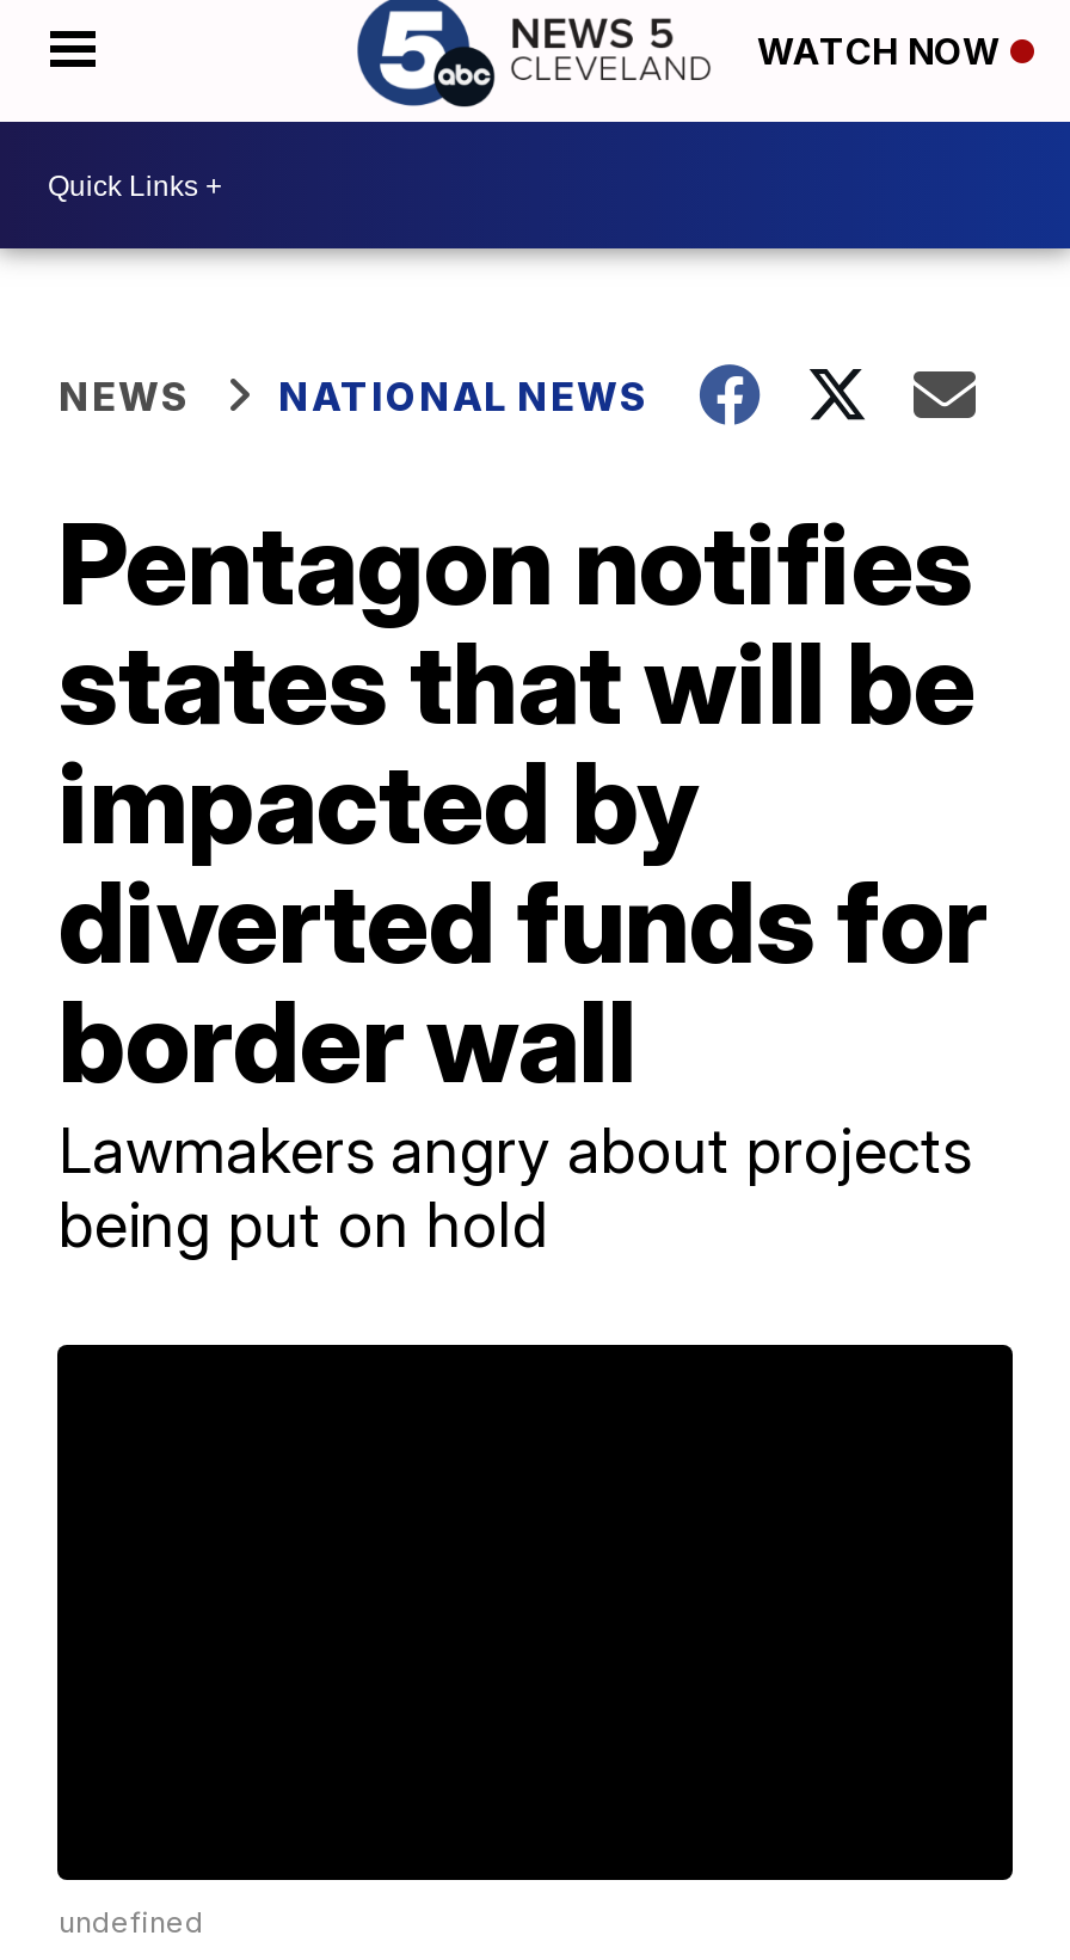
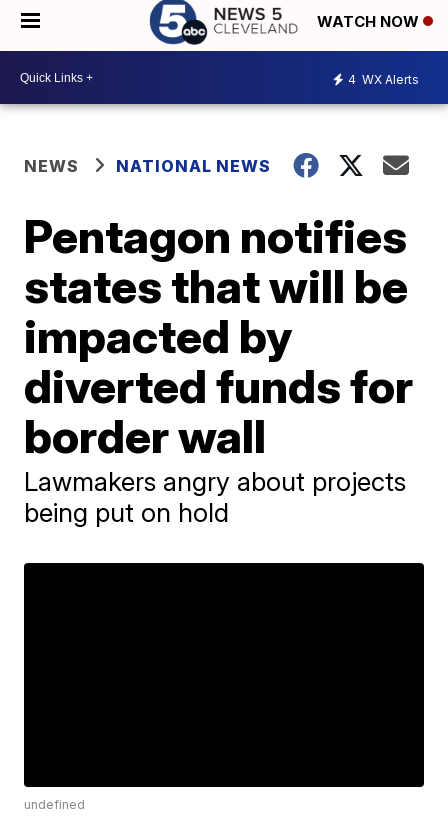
none -> [348,71,419,86] 4 WX Alerts

